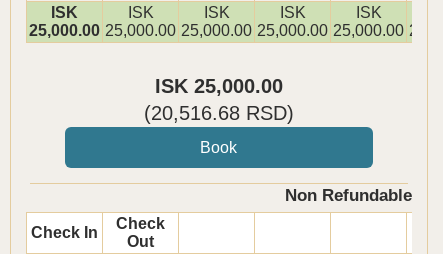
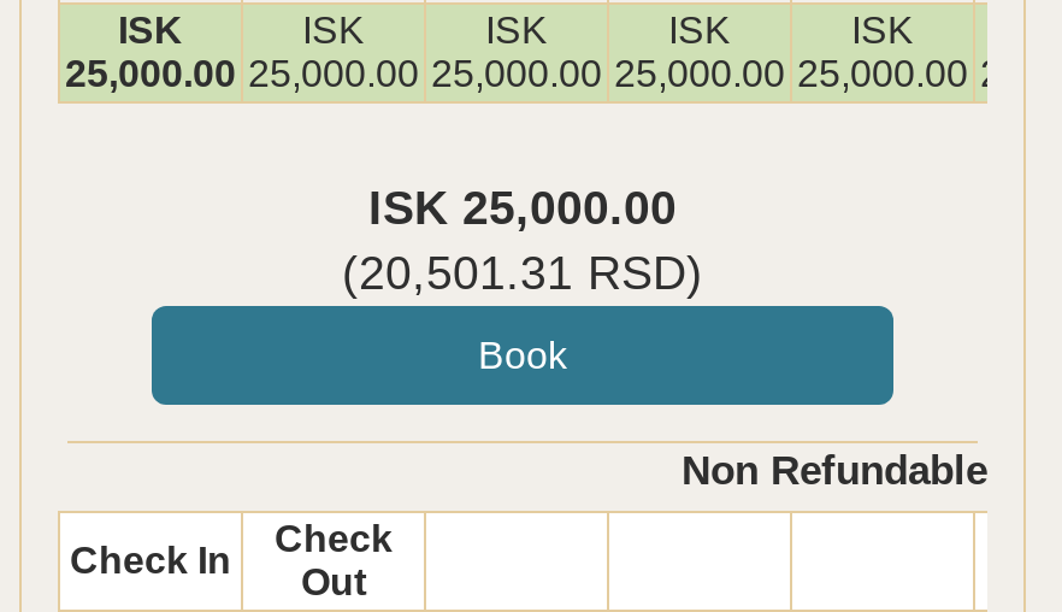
[144,102,294,124] (20,516.68 RSD) -> [342,246,703,299] (20,501.31 RSD)

